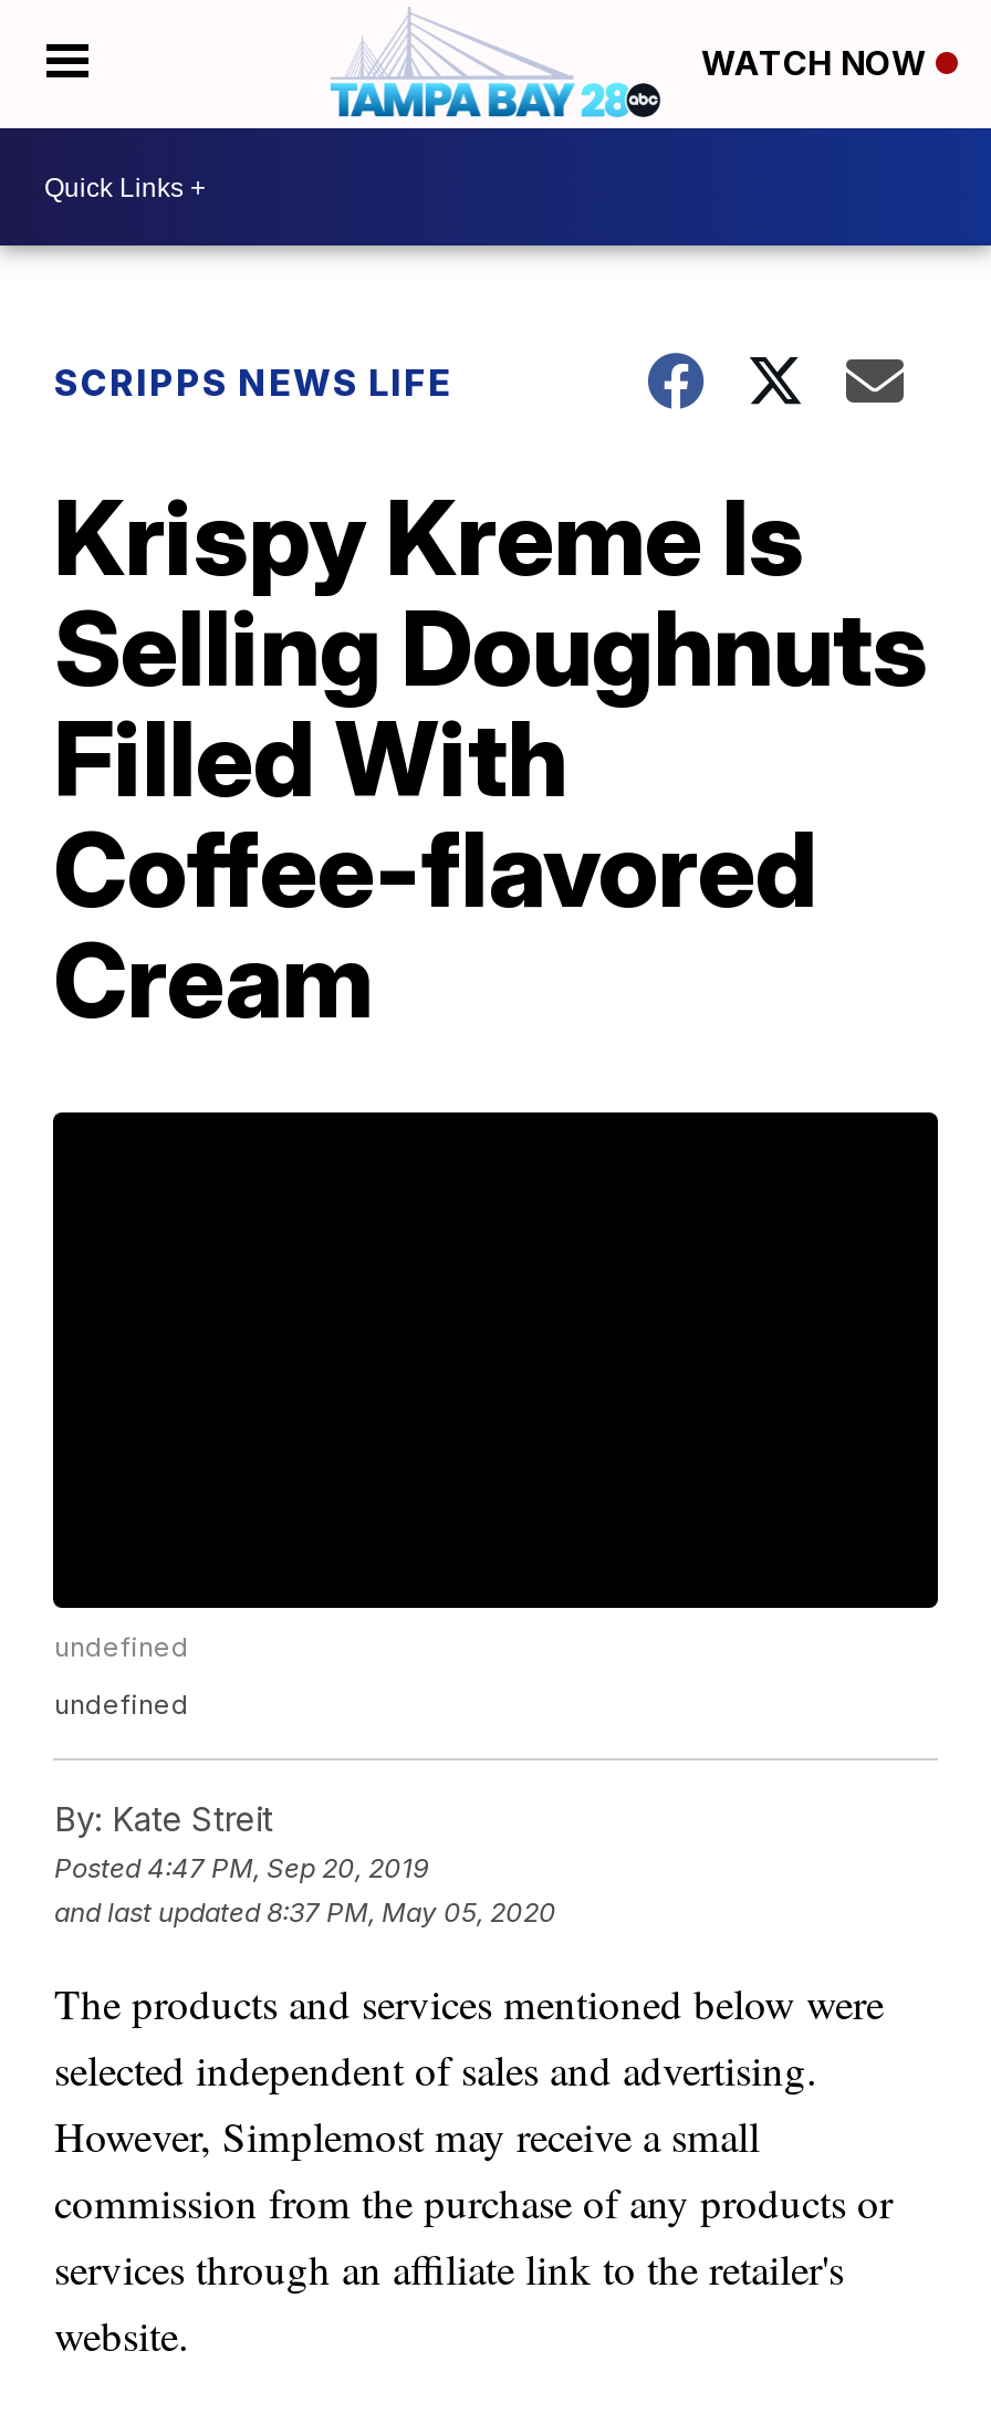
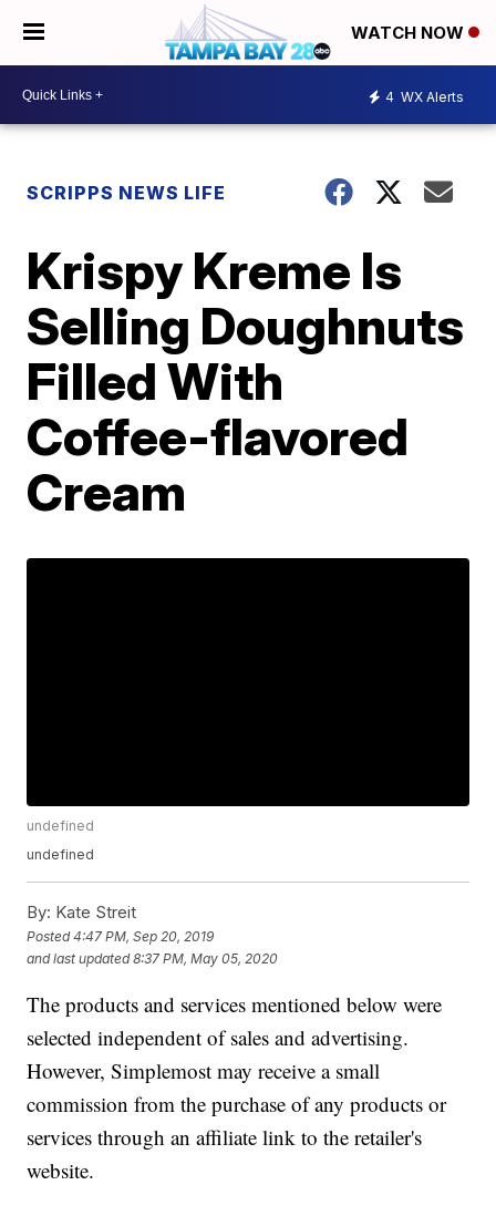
none -> [385,88,464,105] 4 WX Alerts

